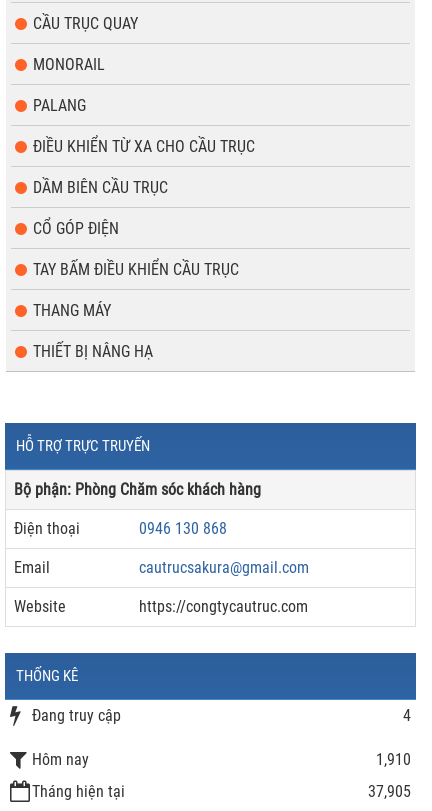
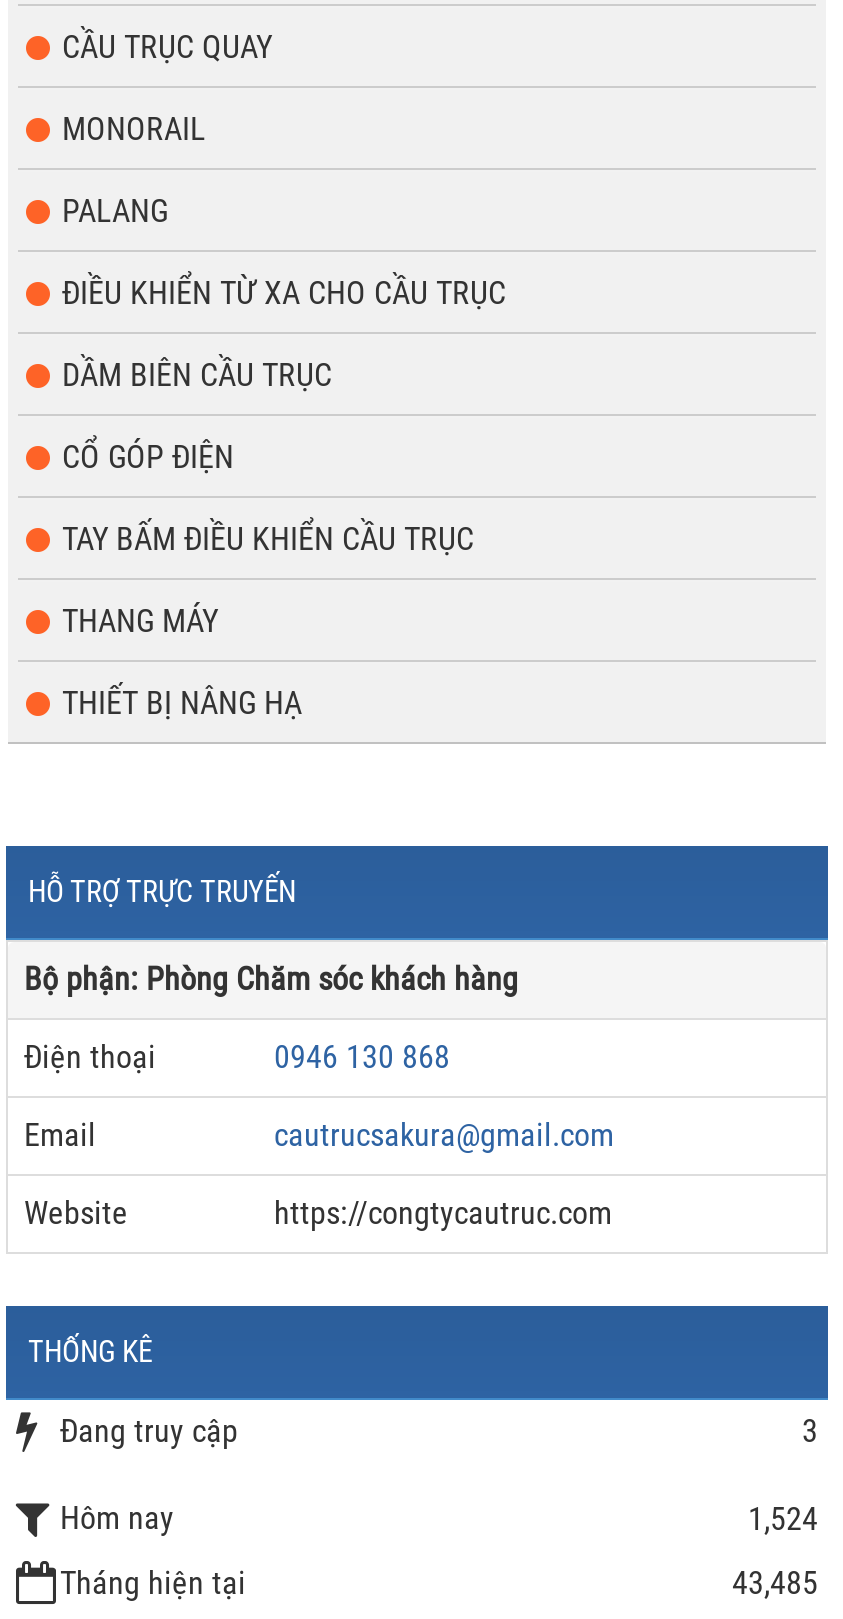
[403,706,411,725] 4 -> [802,1412,818,1450] 3
[376,750,411,769] 1,910 -> [748,1500,818,1538] 1,524
[368,782,411,801] 37,905 -> [732,1564,818,1602] 43,485

